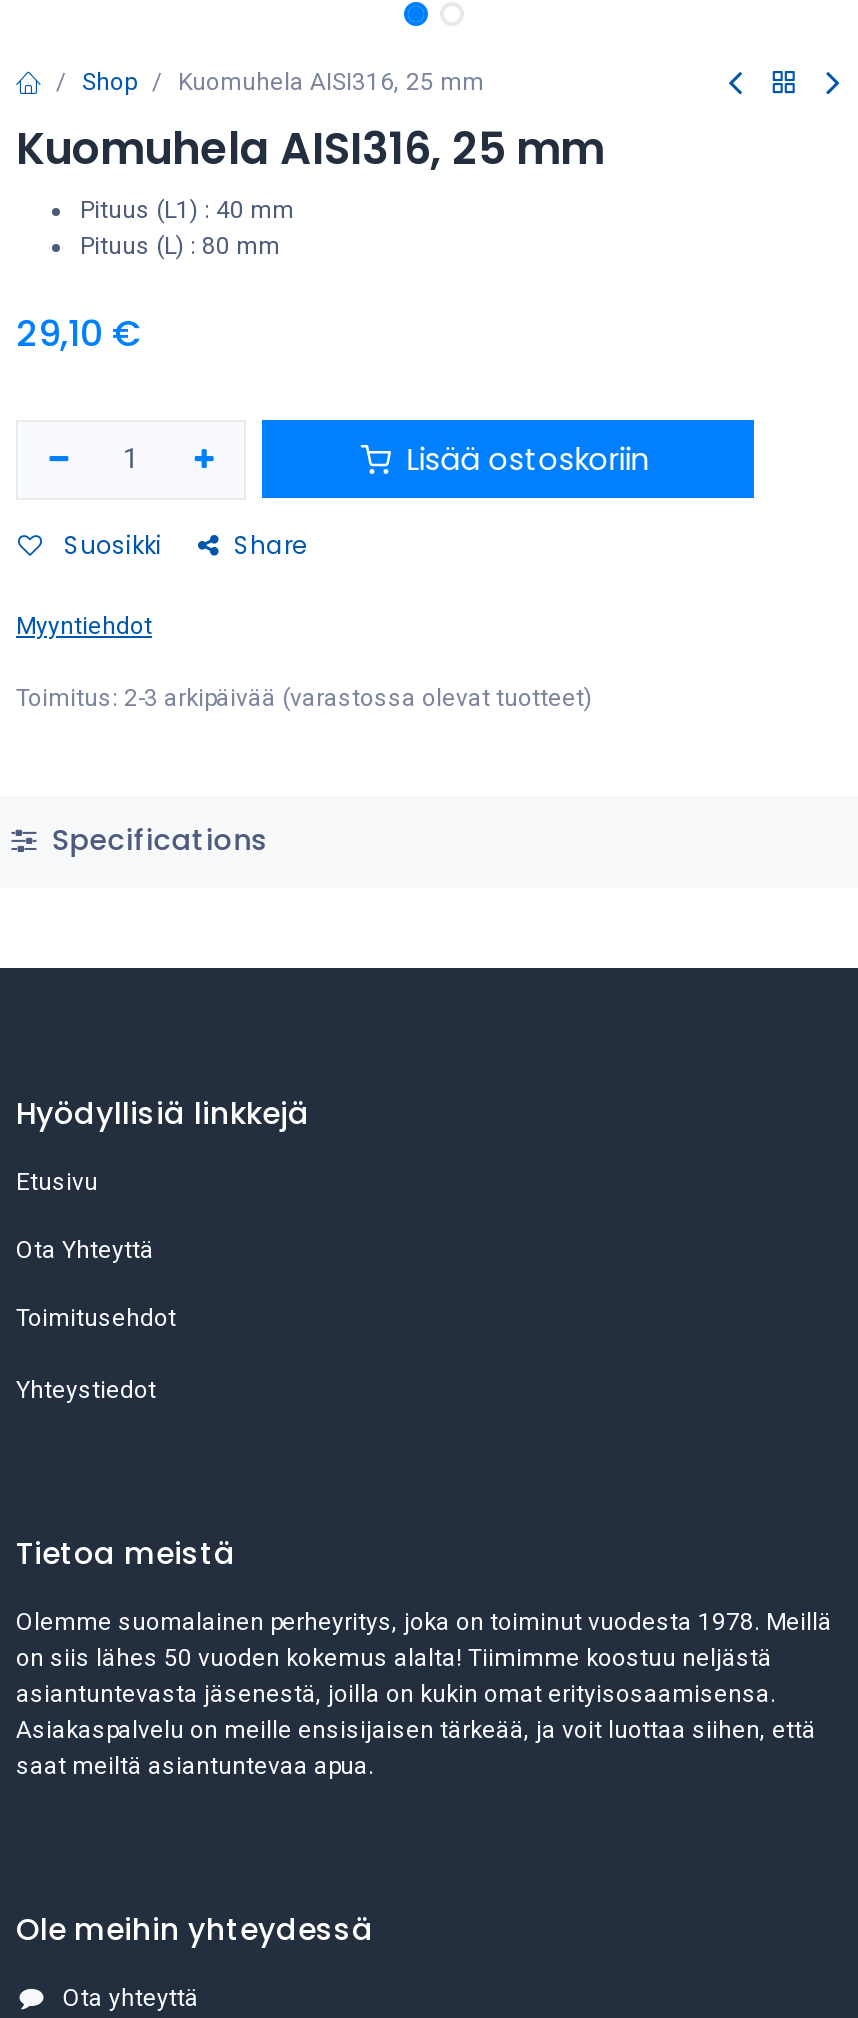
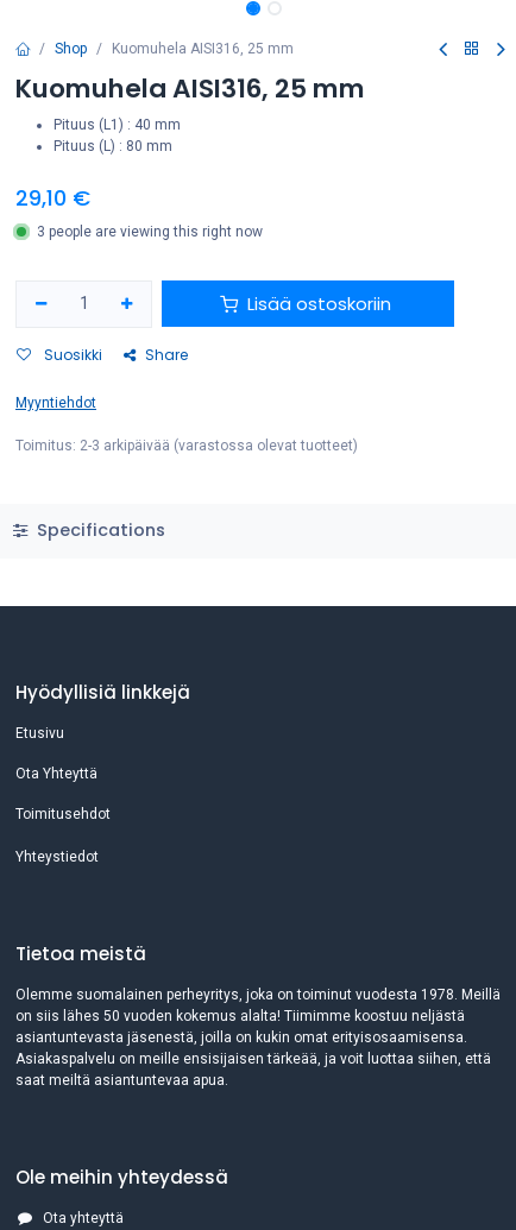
none -> [37,223,263,239] 3 people are viewing this right now

